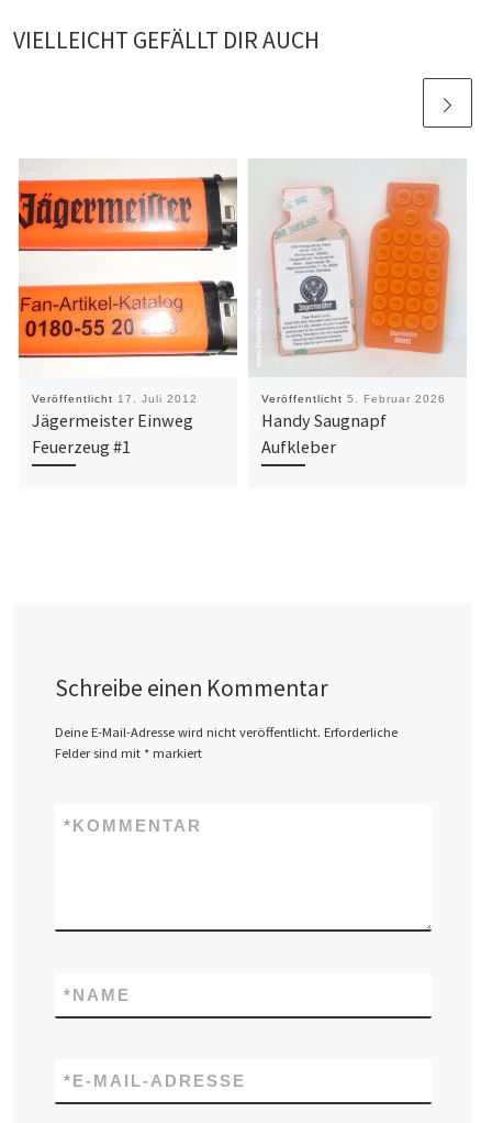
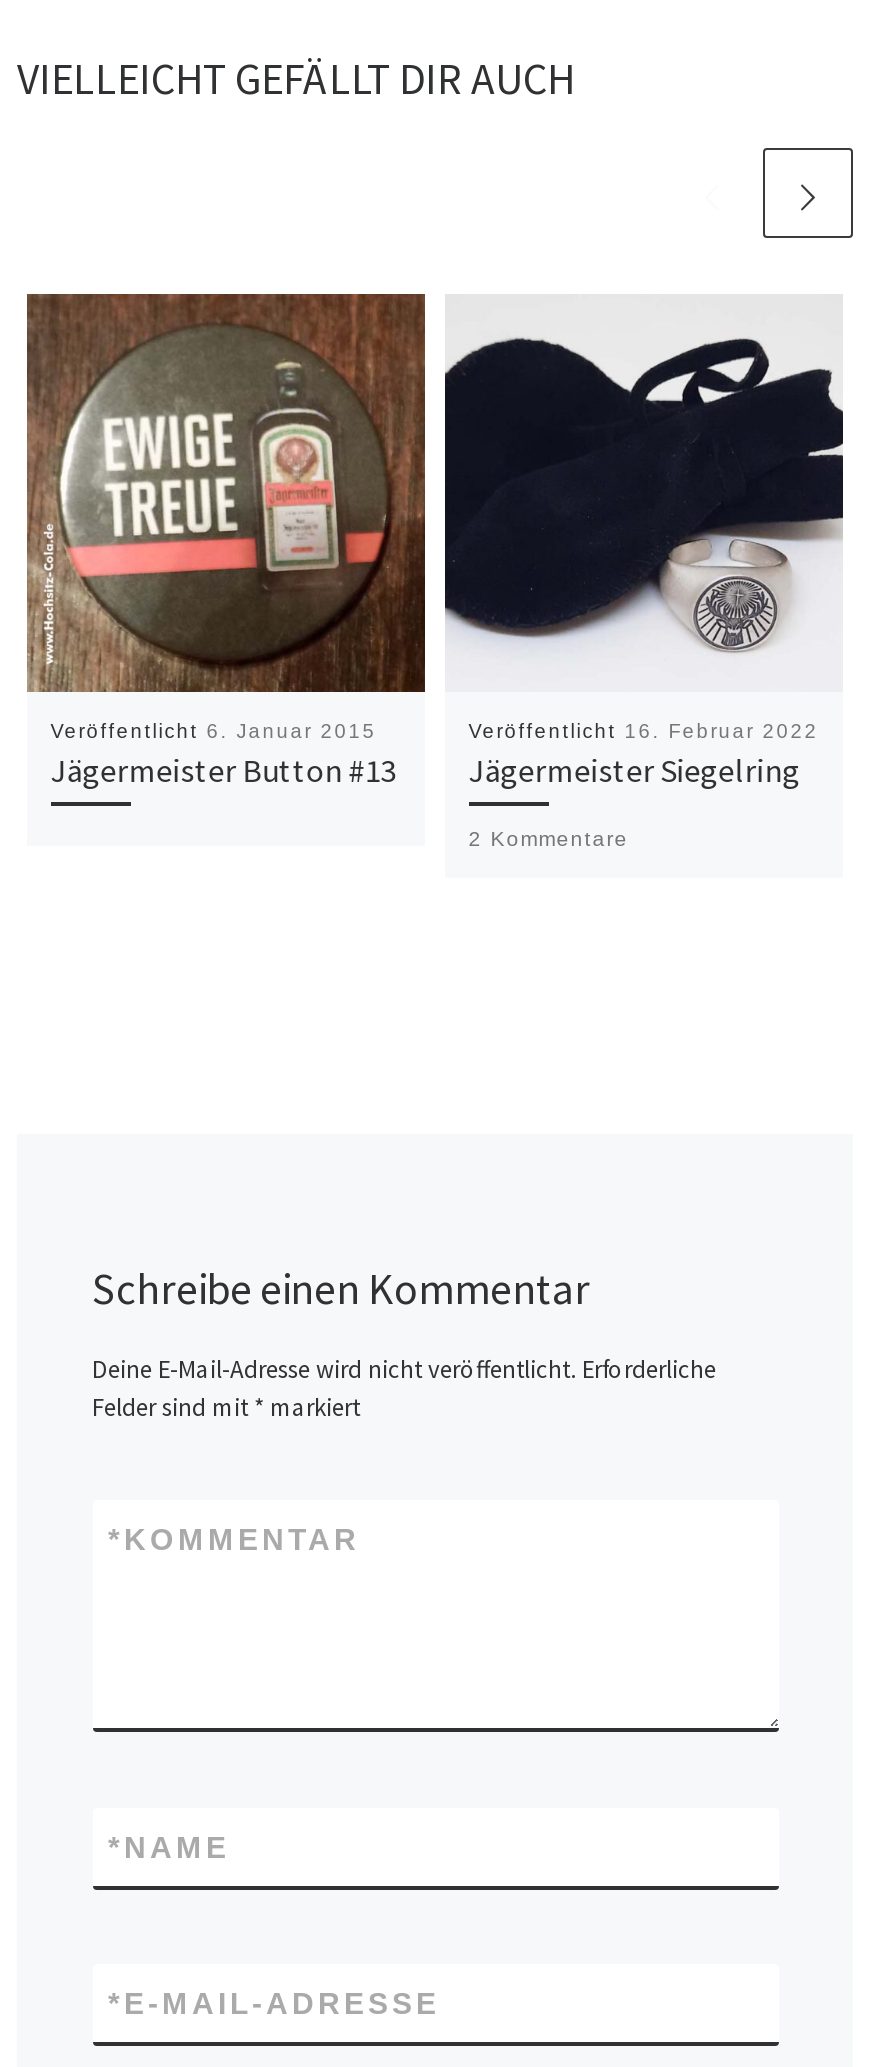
[18,158,238,457] [image] | Veröffentlicht 17. Juli 2012 | Jägermeister Einweg | Feuerzeug #1 -> [25,292,427,789] [image] | Veröffentlicht 6. Januar 2015 | Jägermeister Button #13
[248,180,467,457] [image] | Veröffentlicht 5. Februar 2026 | Handy Saugnapf | Aufkleber -> [443,336,845,850] [image] | Veröffentlicht 16. Februar 2022 | Jägermeister Siegelring | 2 Kommentare

